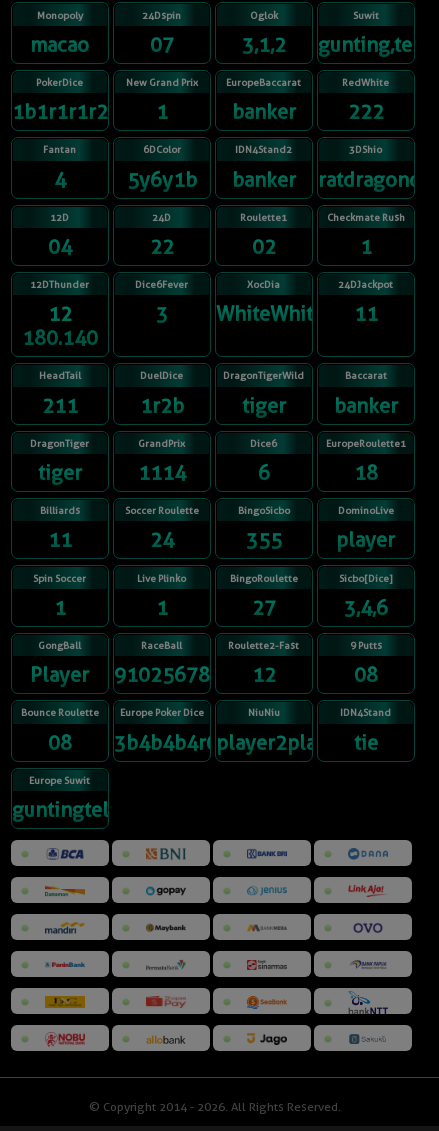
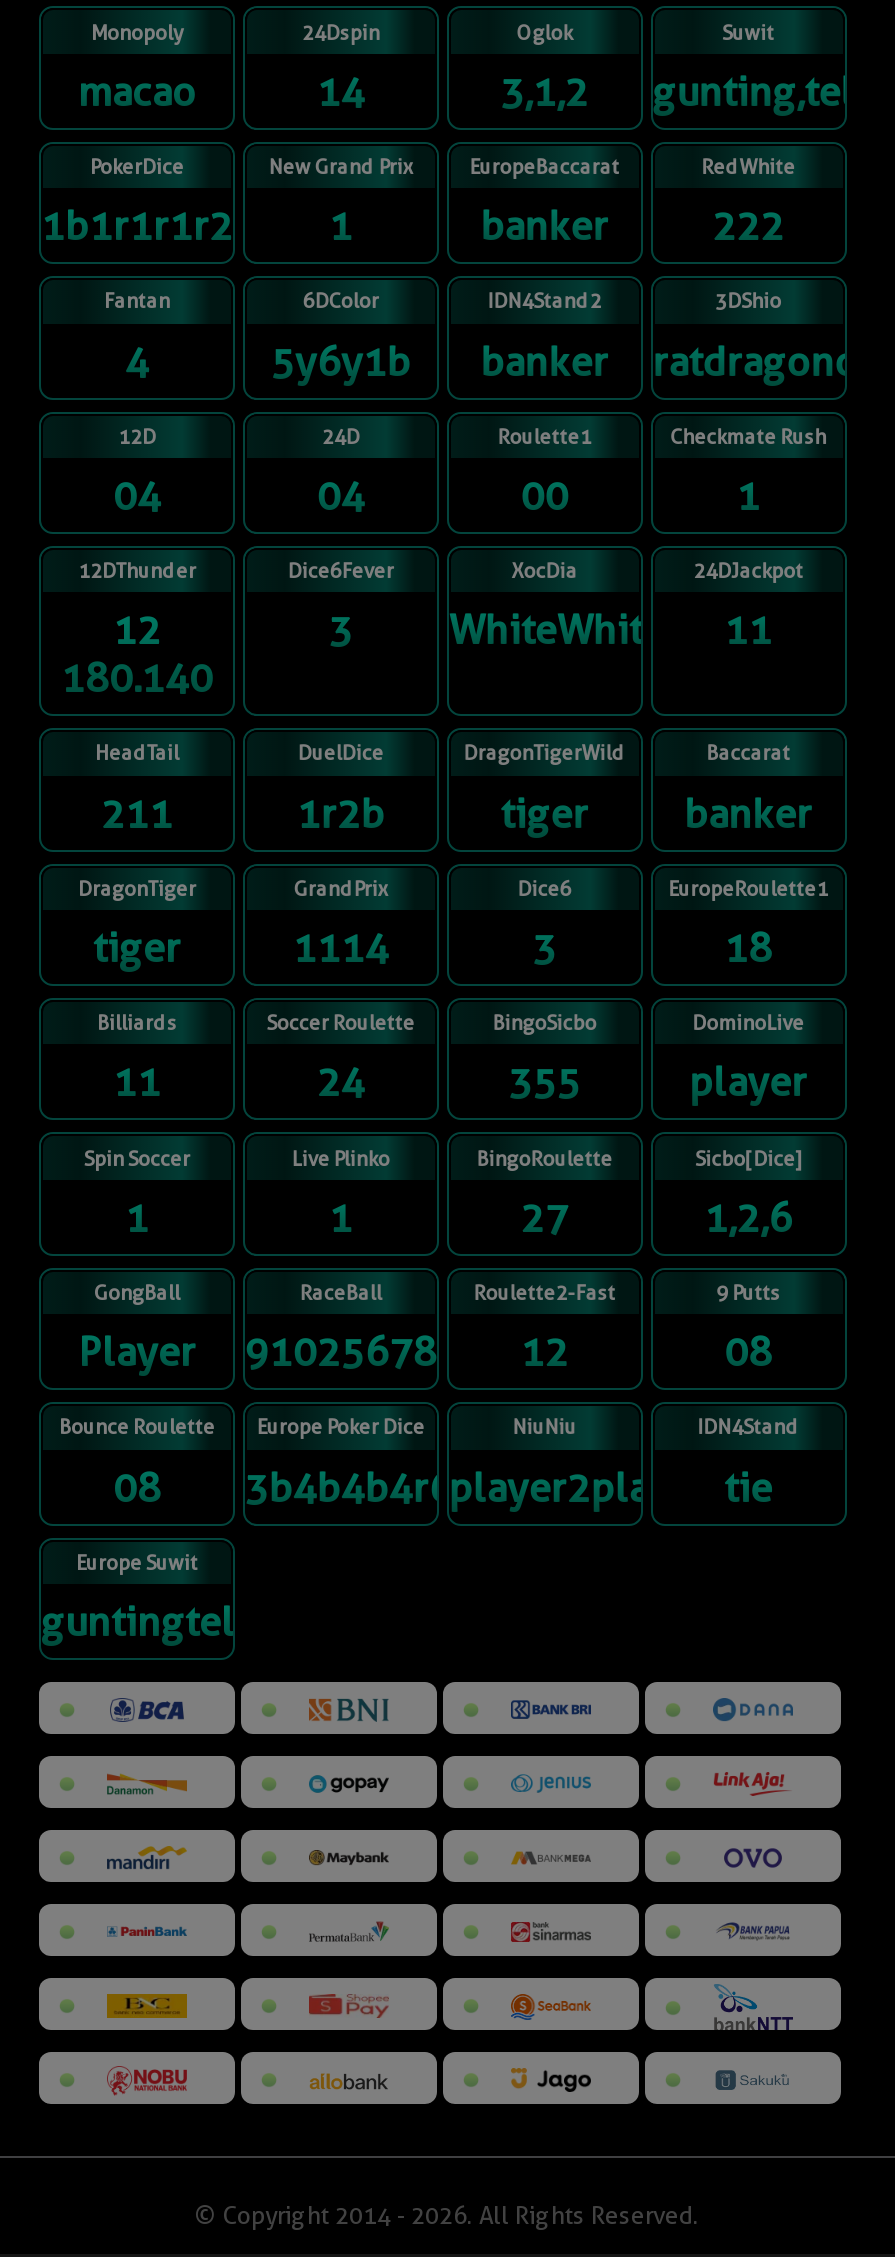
[150,33,174,57] 07 -> [317,68,365,116] 14
[150,235,174,259] 22 -> [317,472,365,520] 04
[252,235,276,259] 02 -> [521,472,569,520] 00
[258,461,270,485] 6 -> [533,924,557,972] 3
[344,596,388,620] 3,4,6 -> [704,1194,792,1242] 1,2,6

